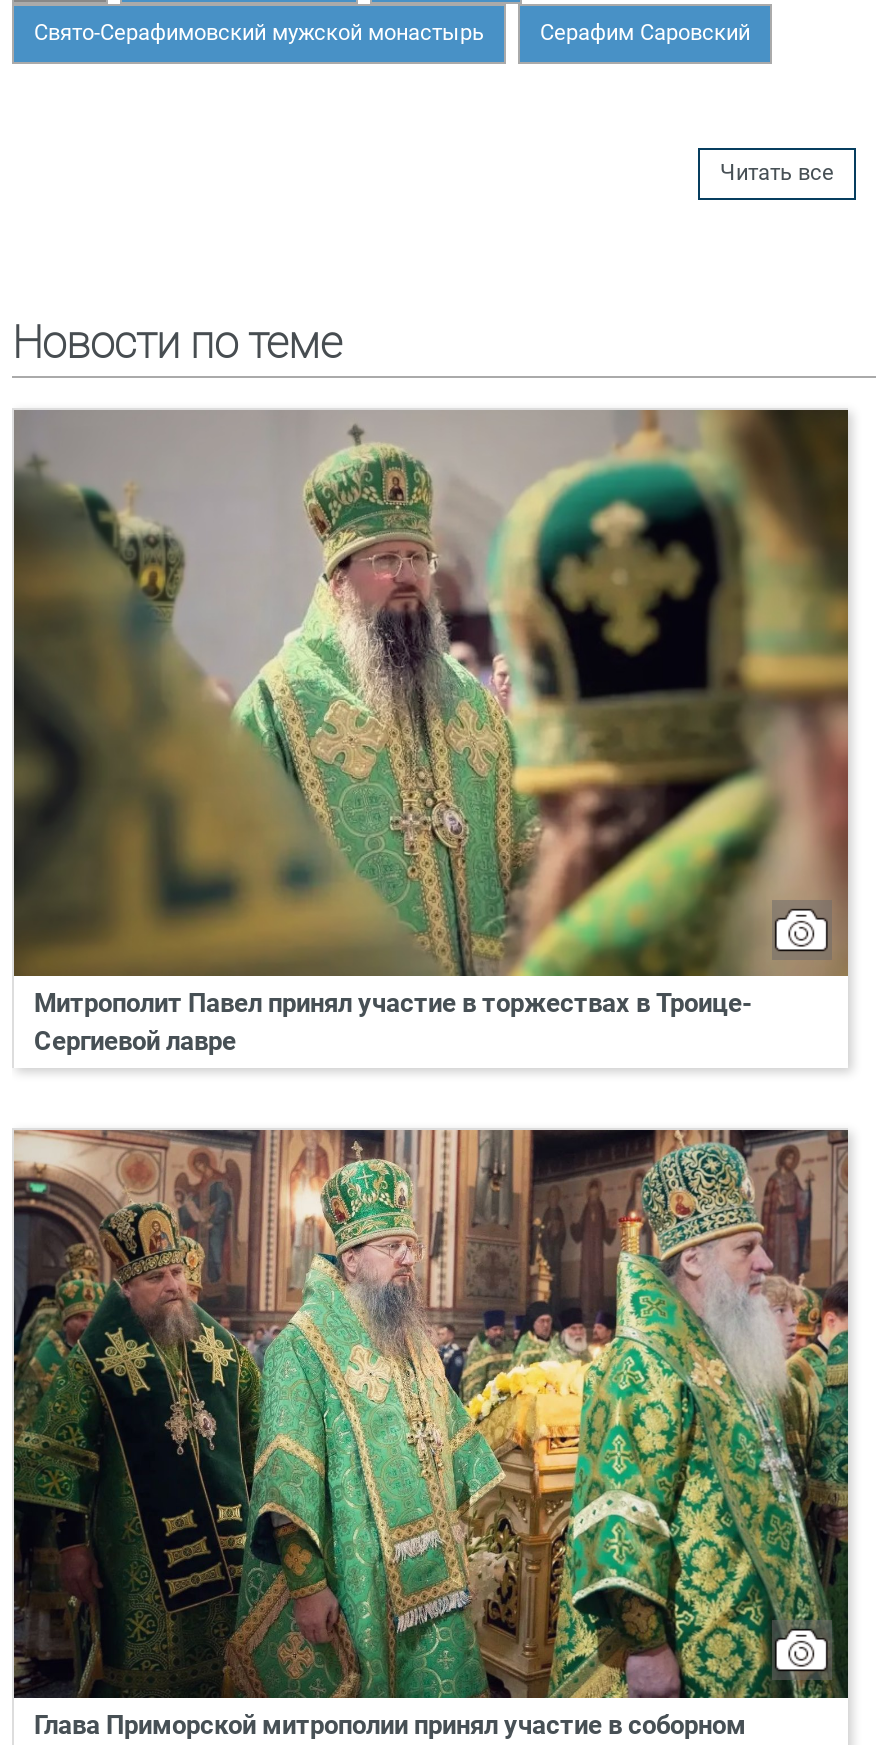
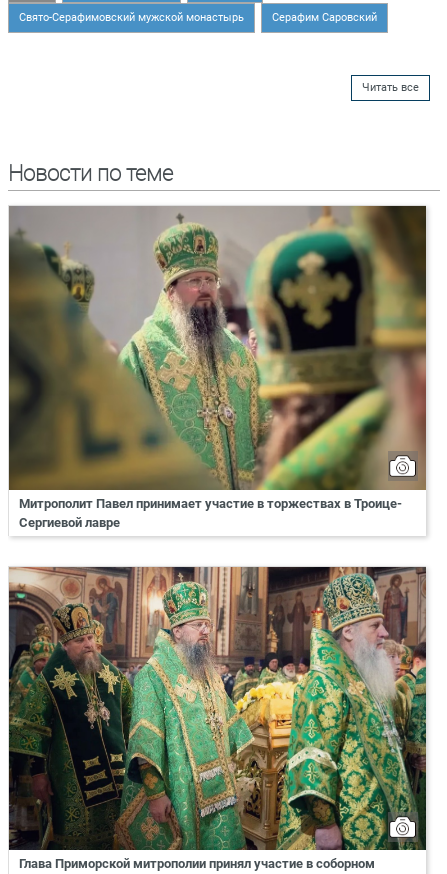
[34,988,752,1018] Митрополит Павел принял участие в торжествах в Троице- -> [19,496,402,511] Митрополит Павел принимает участие в торжествах в Троице-

